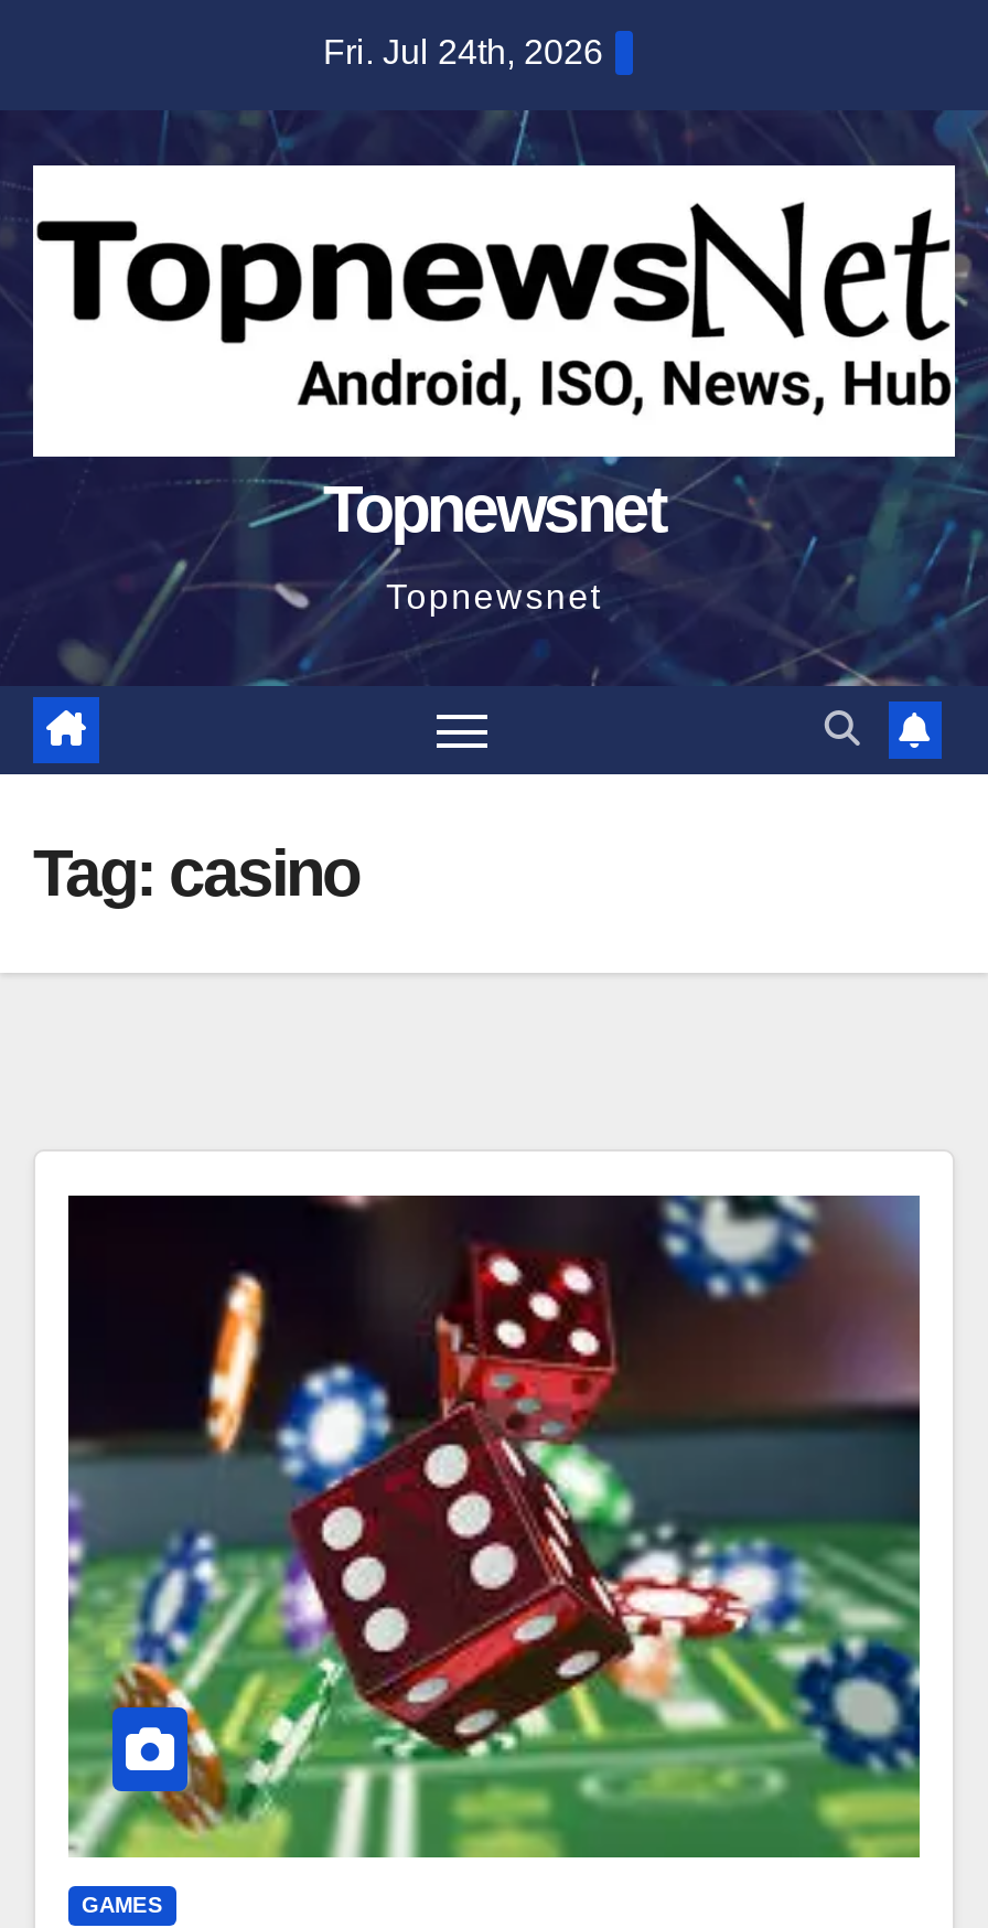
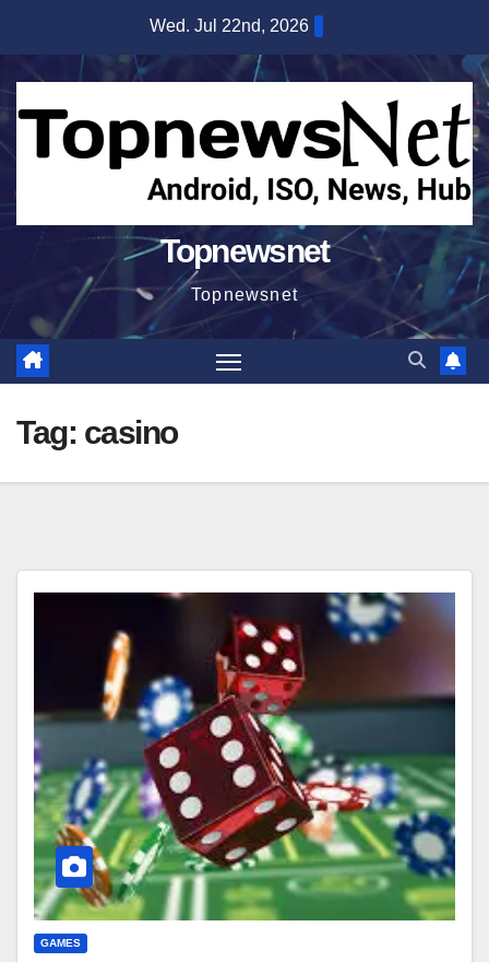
[323,33,603,71] Fri. Jul 24th, 2026 -> [150,16,309,35] Wed. Jul 22nd, 2026

